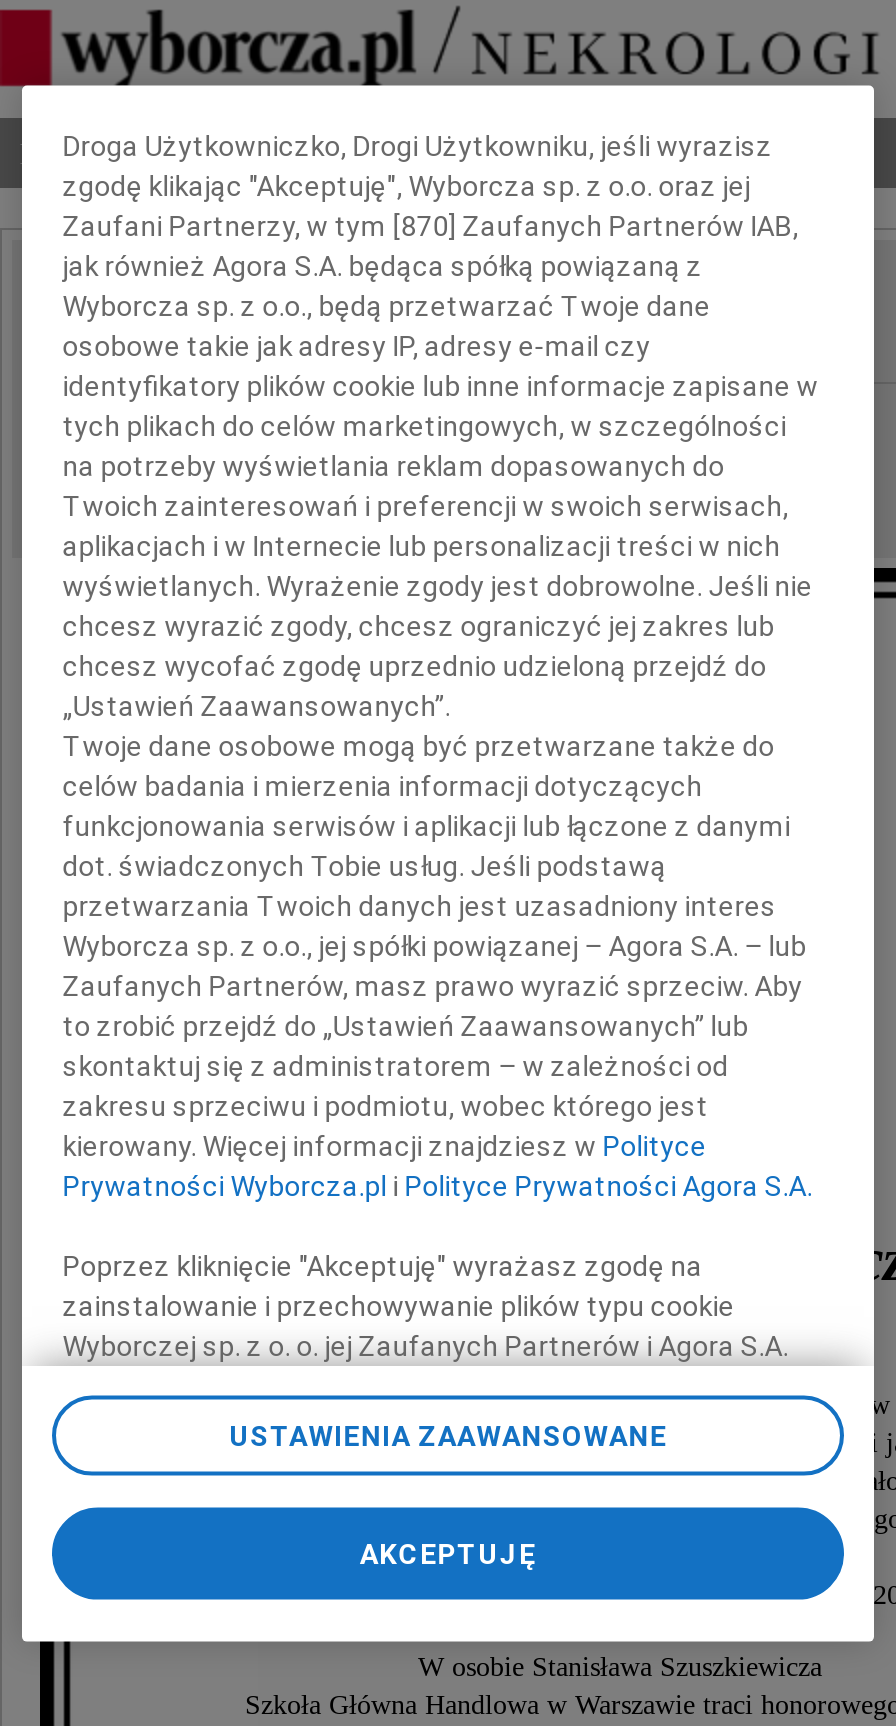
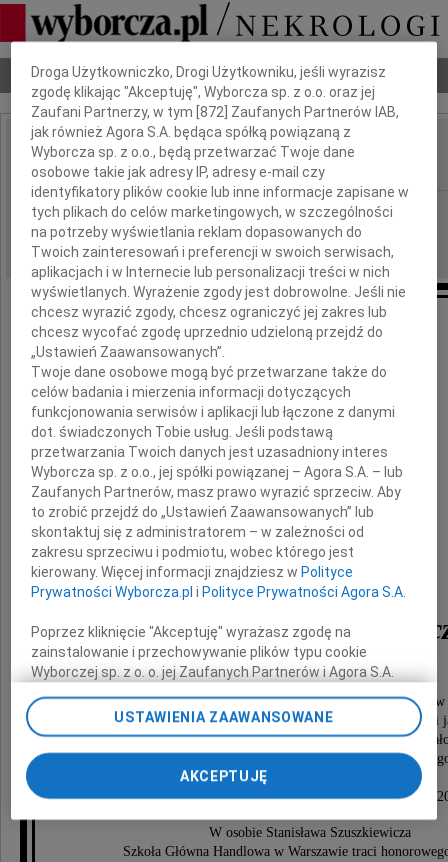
[62,210,798,242] Zaufani Partnerzy, w tym [870] Zaufanych Partnerów IAB, -> [31,104,399,120] Zaufani Partnerzy, w tym [872] Zaufanych Partnerów IAB,

